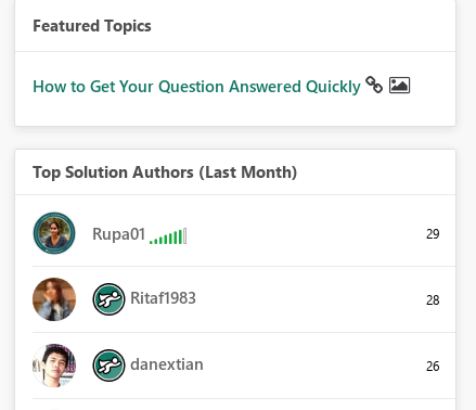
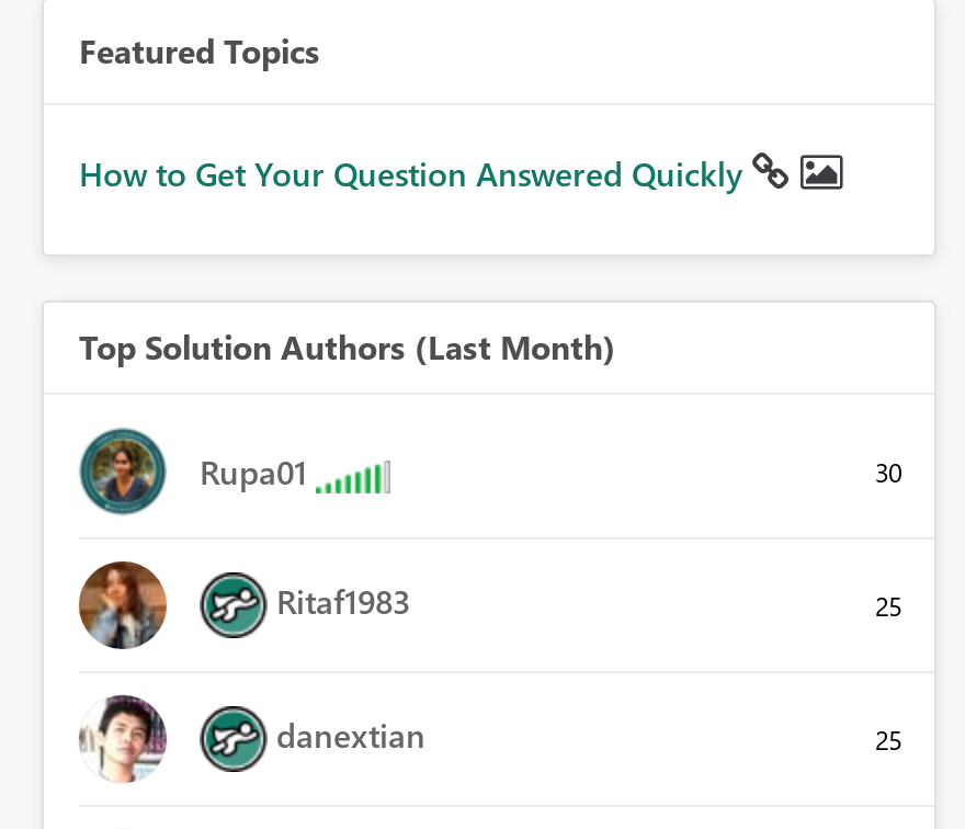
[426,225,439,242] 29 -> [875,454,901,489] 30
[426,291,439,308] 28 -> [875,588,901,623] 25
[426,357,439,374] 26 -> [875,722,901,757] 25

